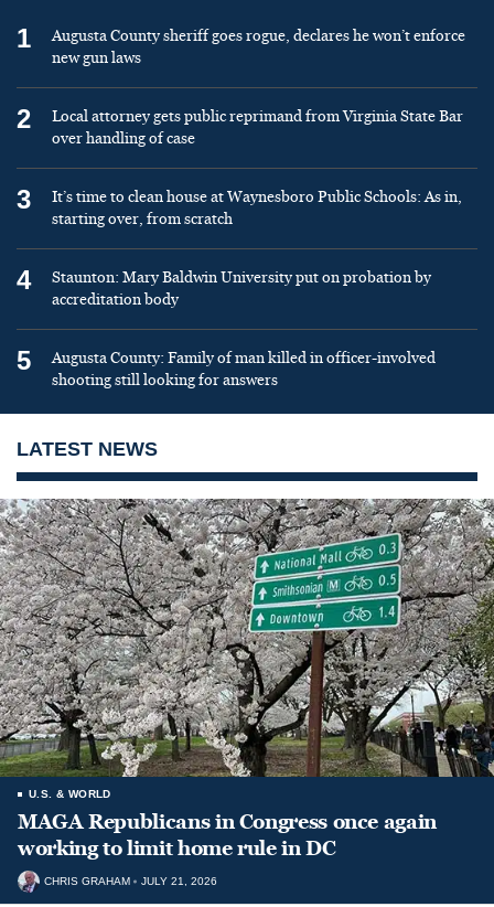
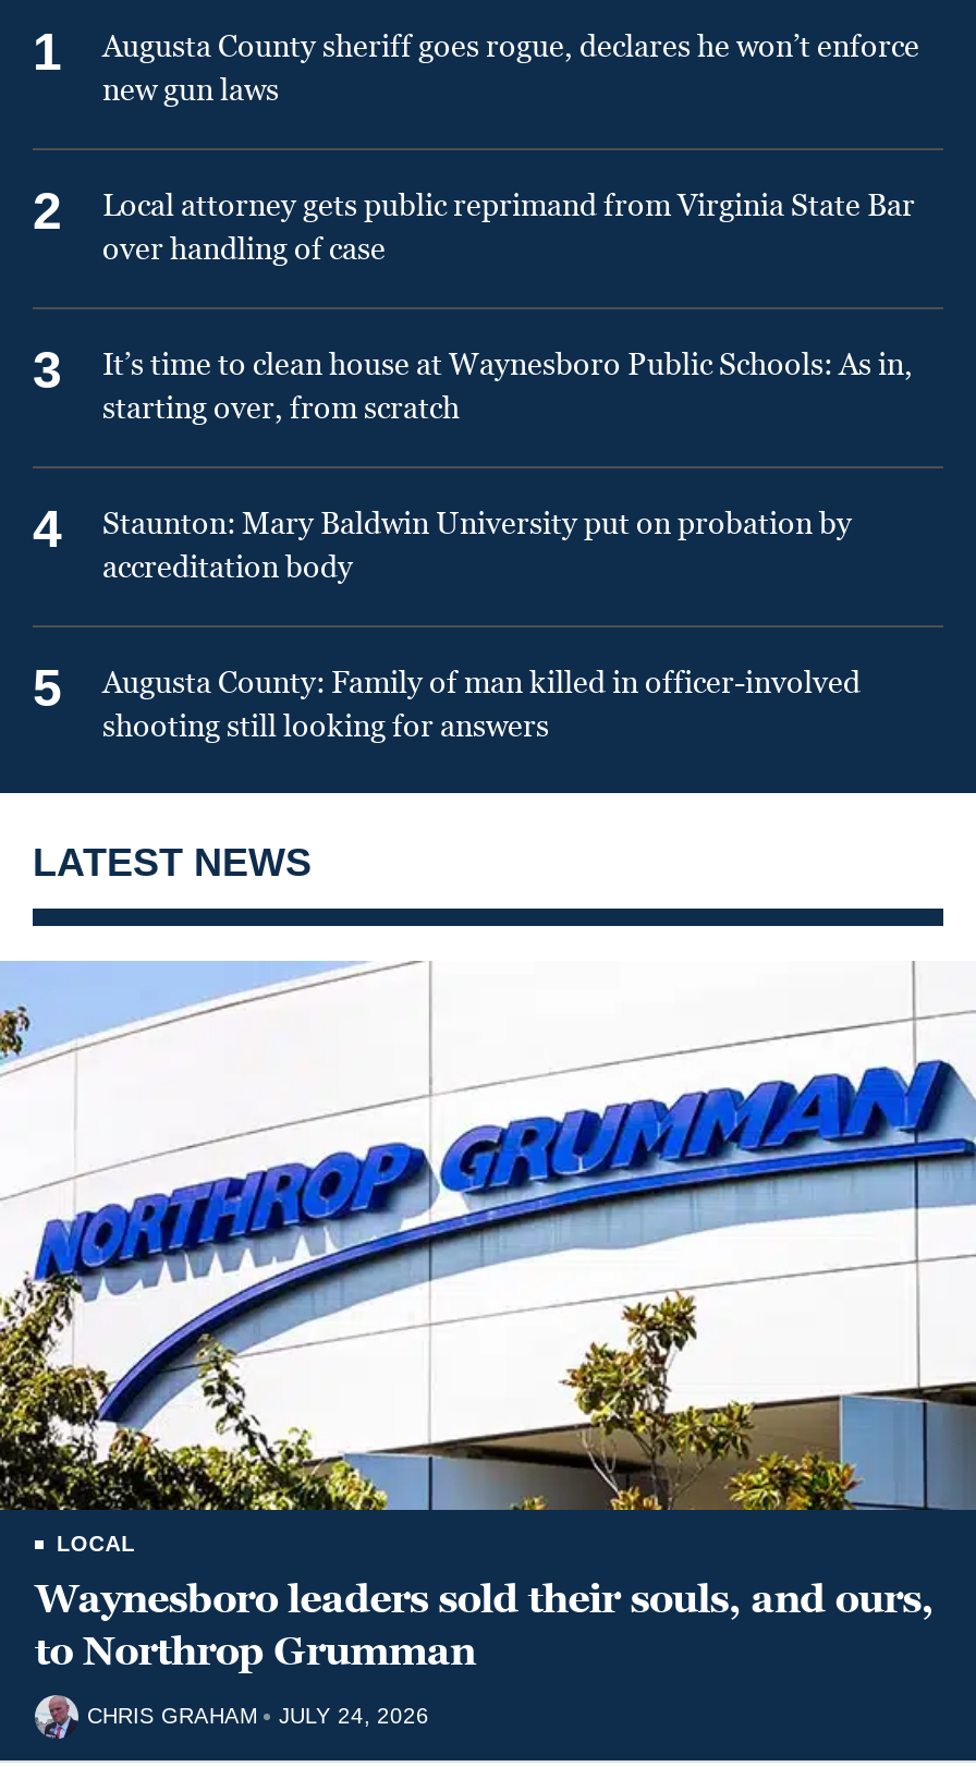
[3,498,491,862] [image] | U.S. & WORLD | MAGA Republicans in Congress once again | working to limit home rule in DC -> [7,961,969,1677] [image] | LOCAL | Waynesboro leaders sold their souls, and ours, | to Northrop Grumman
[44,875,217,887] CHRIS GRAHAM JULY 21, 2026 -> [87,1703,429,1727] CHRIS GRAHAM JULY 24, 2026

